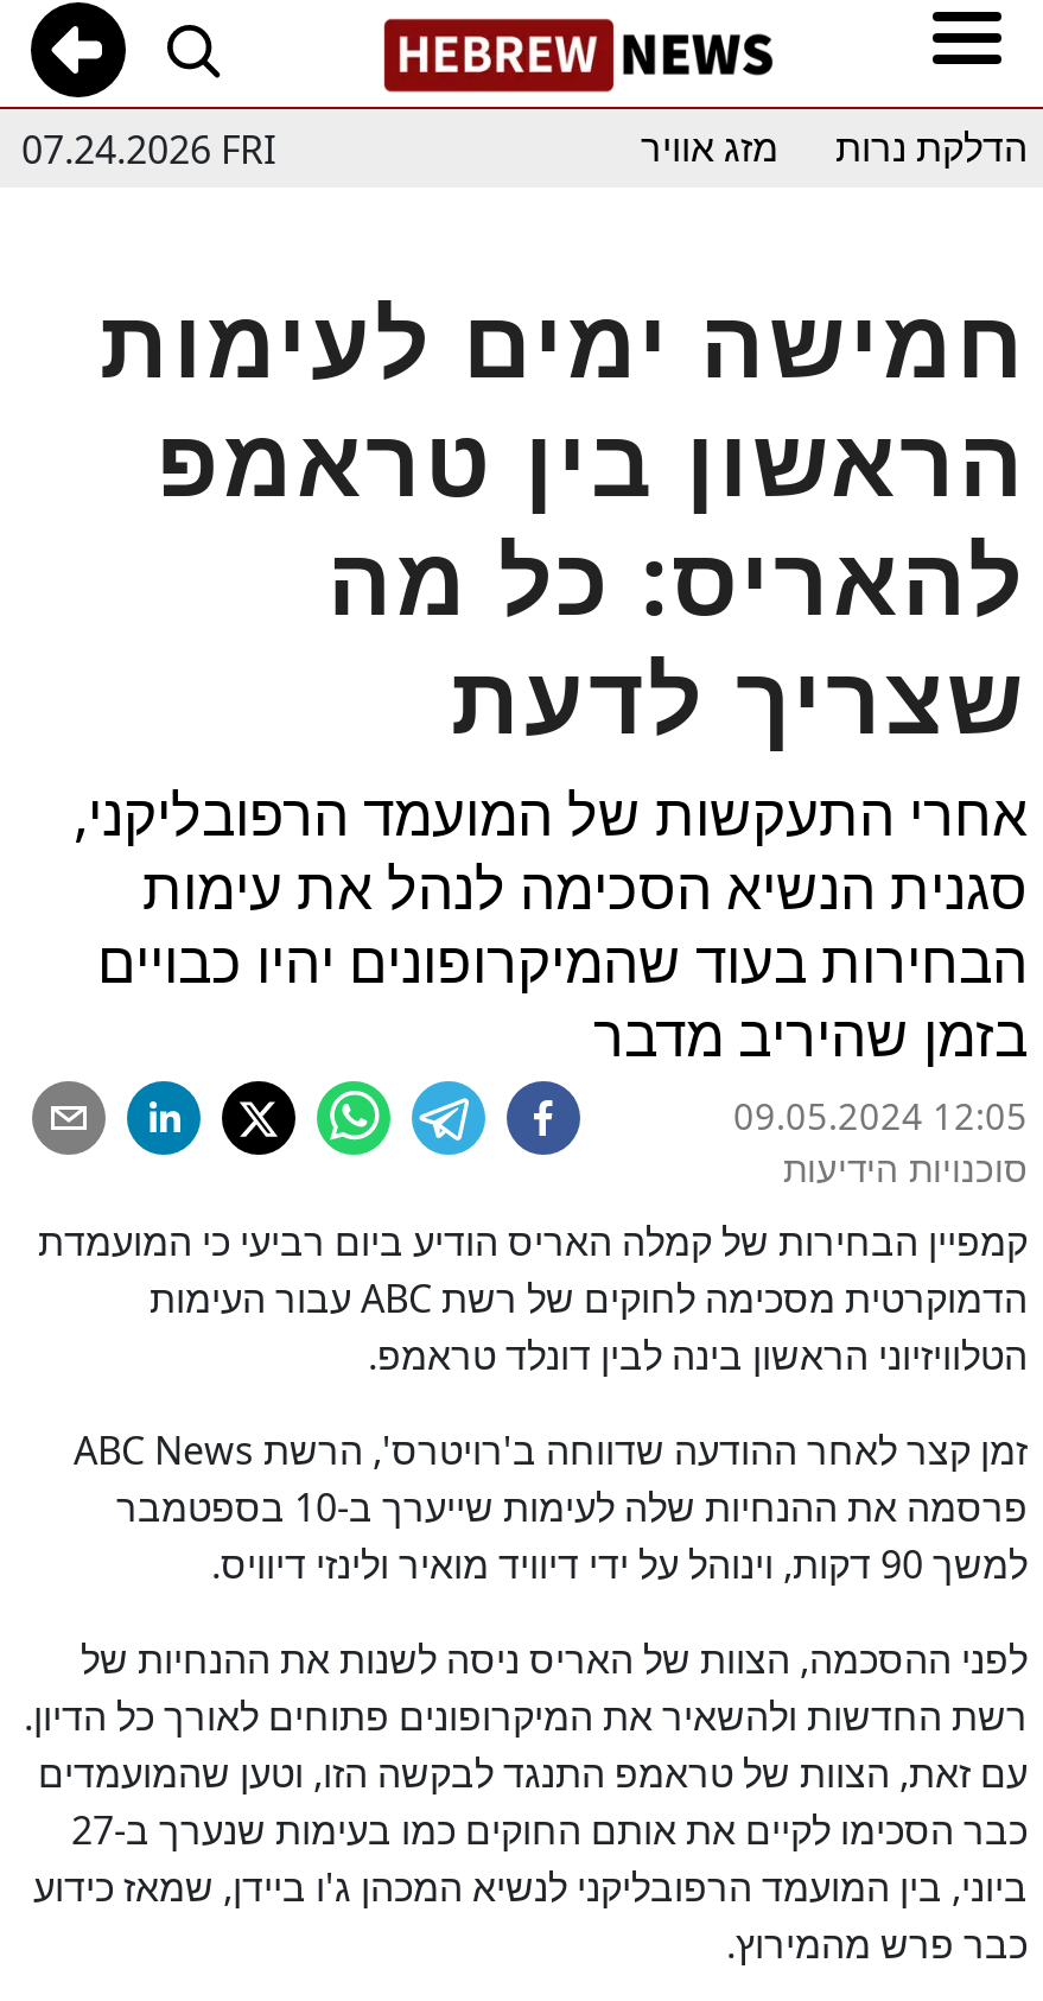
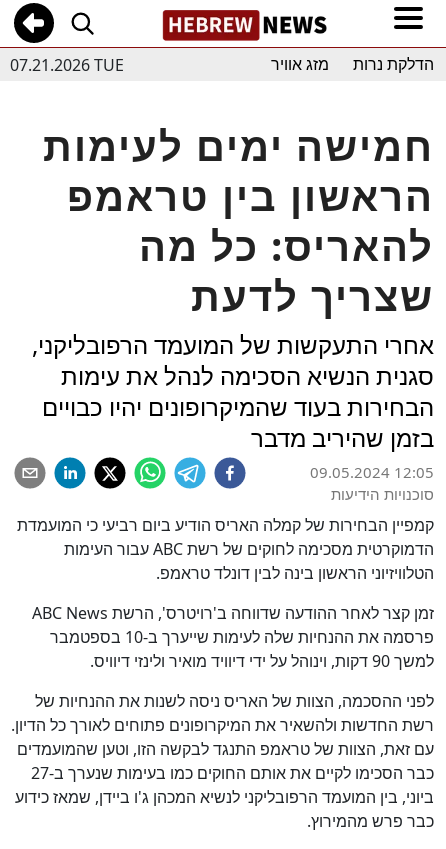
[21,122,275,174] 07.24.2026 FRI -> [10,53,124,75] 07.21.2026 TUE

